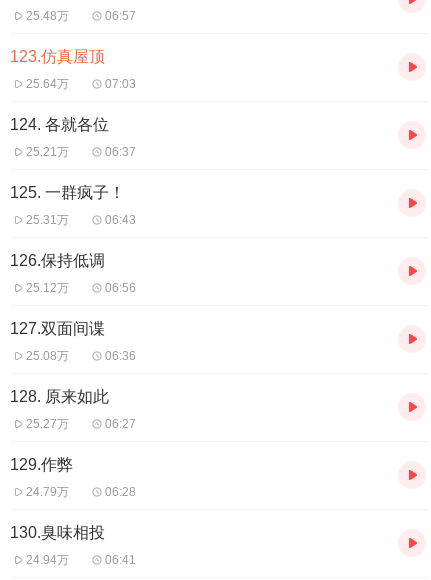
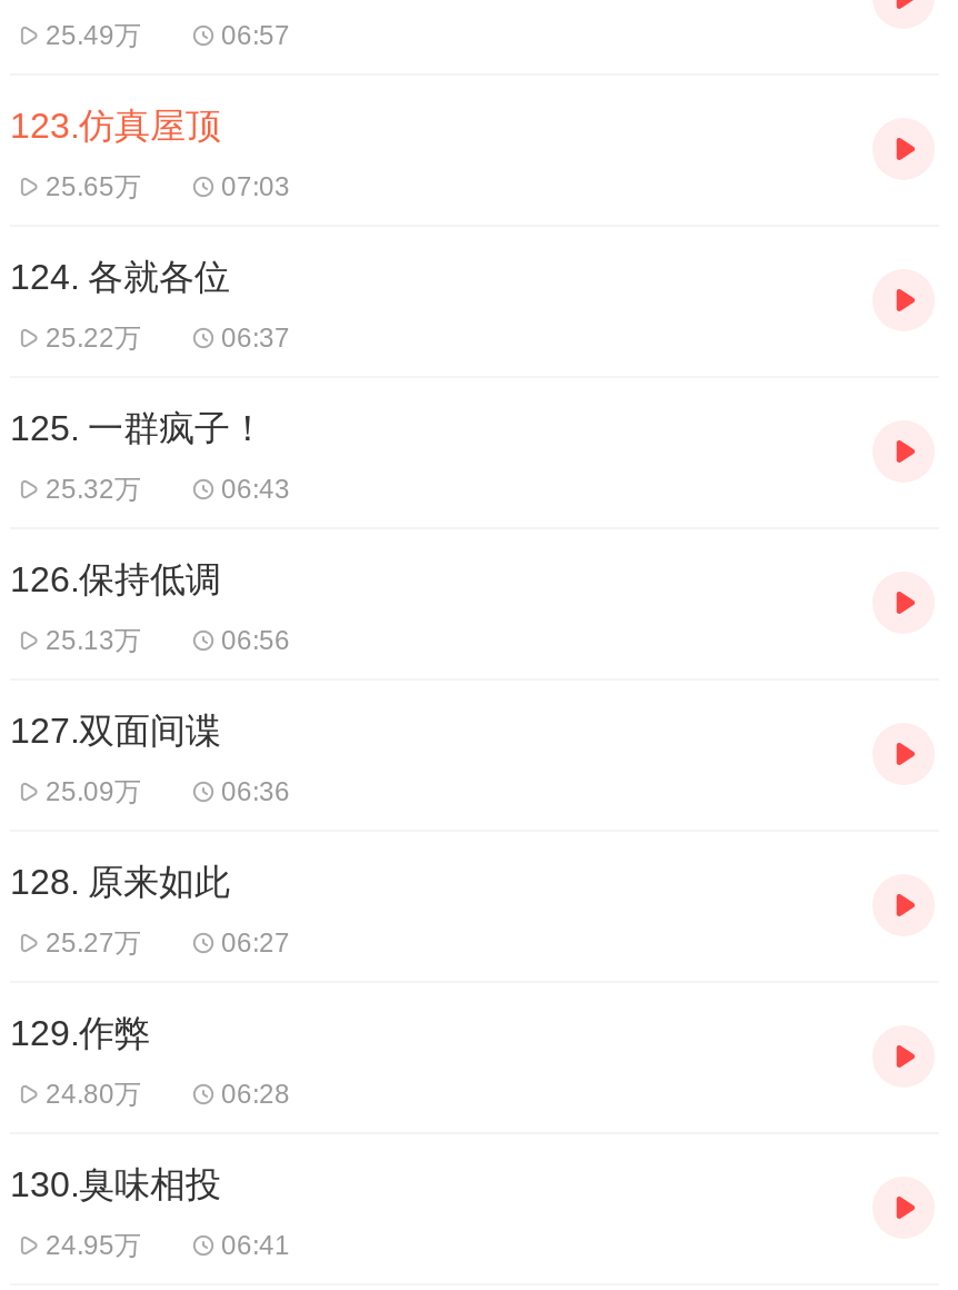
[26,9,69,23] 25.48万 -> [46,20,141,51] 25.49万
[26,77,69,91] 25.64万 -> [46,171,141,202] 25.65万
[26,145,69,159] 25.21万 -> [46,322,141,353] 25.22万
[26,213,69,227] 25.31万 -> [46,473,141,504] 25.32万
[26,281,69,295] 25.12万 -> [46,625,141,656] 25.13万
[26,349,69,363] 25.08万 -> [46,776,141,807] 25.09万
[26,485,69,499] 24.79万 -> [46,1078,141,1109] 24.80万
[26,553,69,567] 24.94万 -> [46,1230,141,1261] 24.95万

